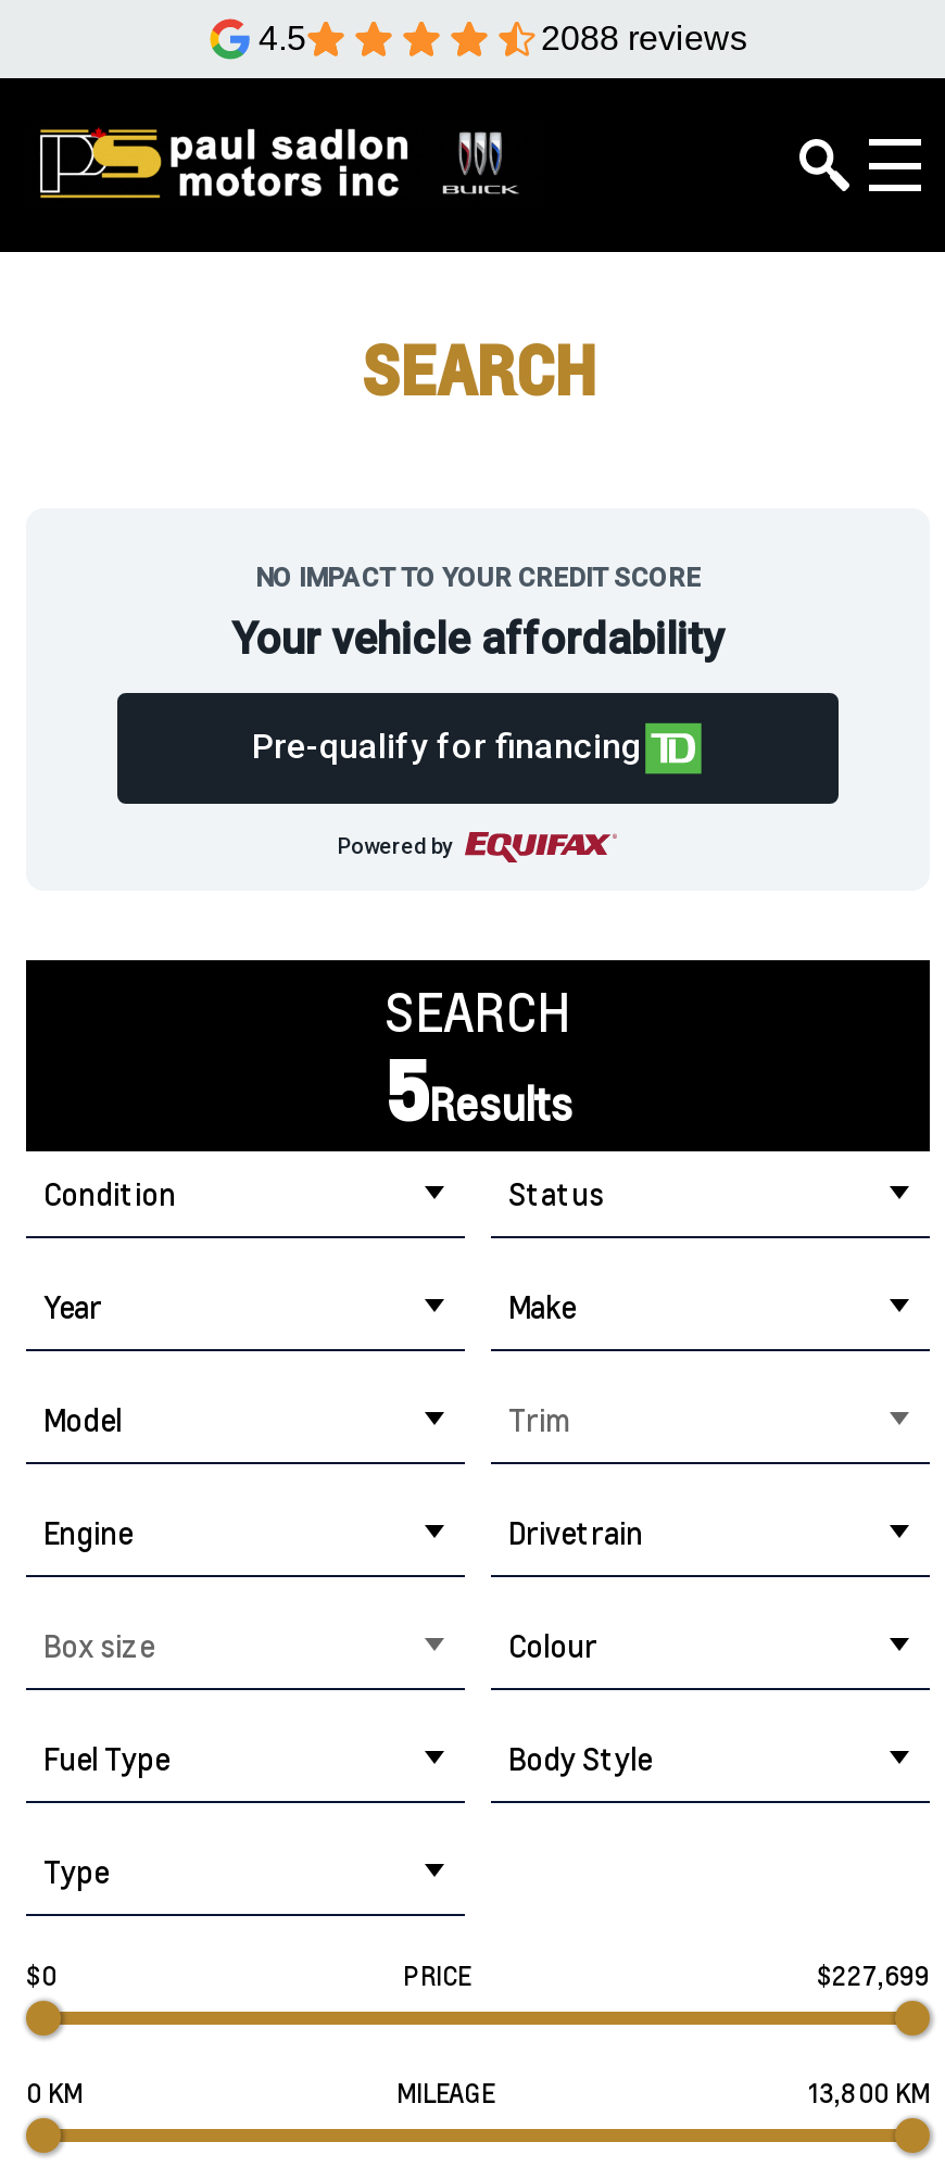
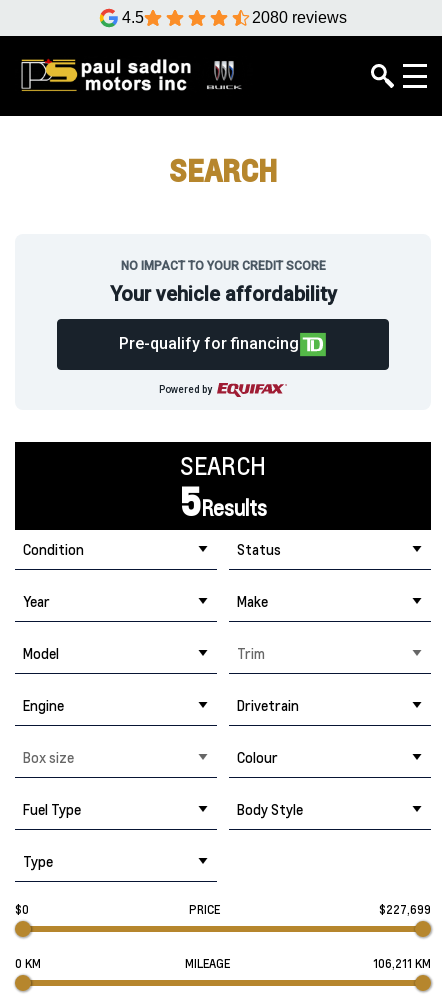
[541,20,747,56] 2088 reviews -> [252,9,347,26] 2080 reviews
[808,2077,930,2109] 13,800 KM -> [373,956,431,971] 106,211 KM

